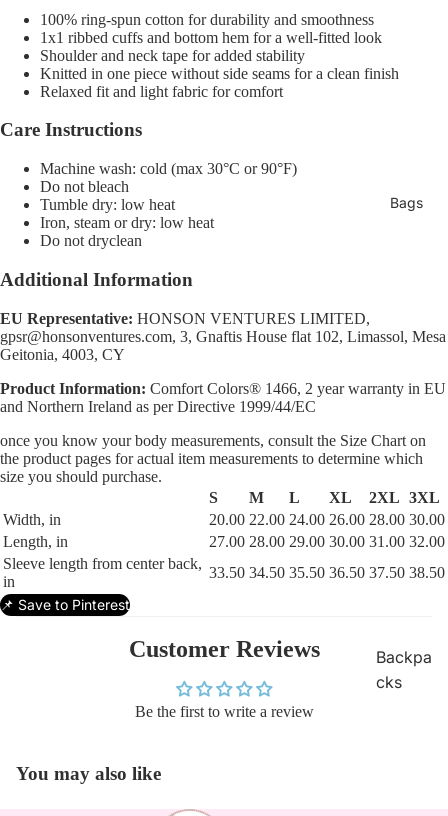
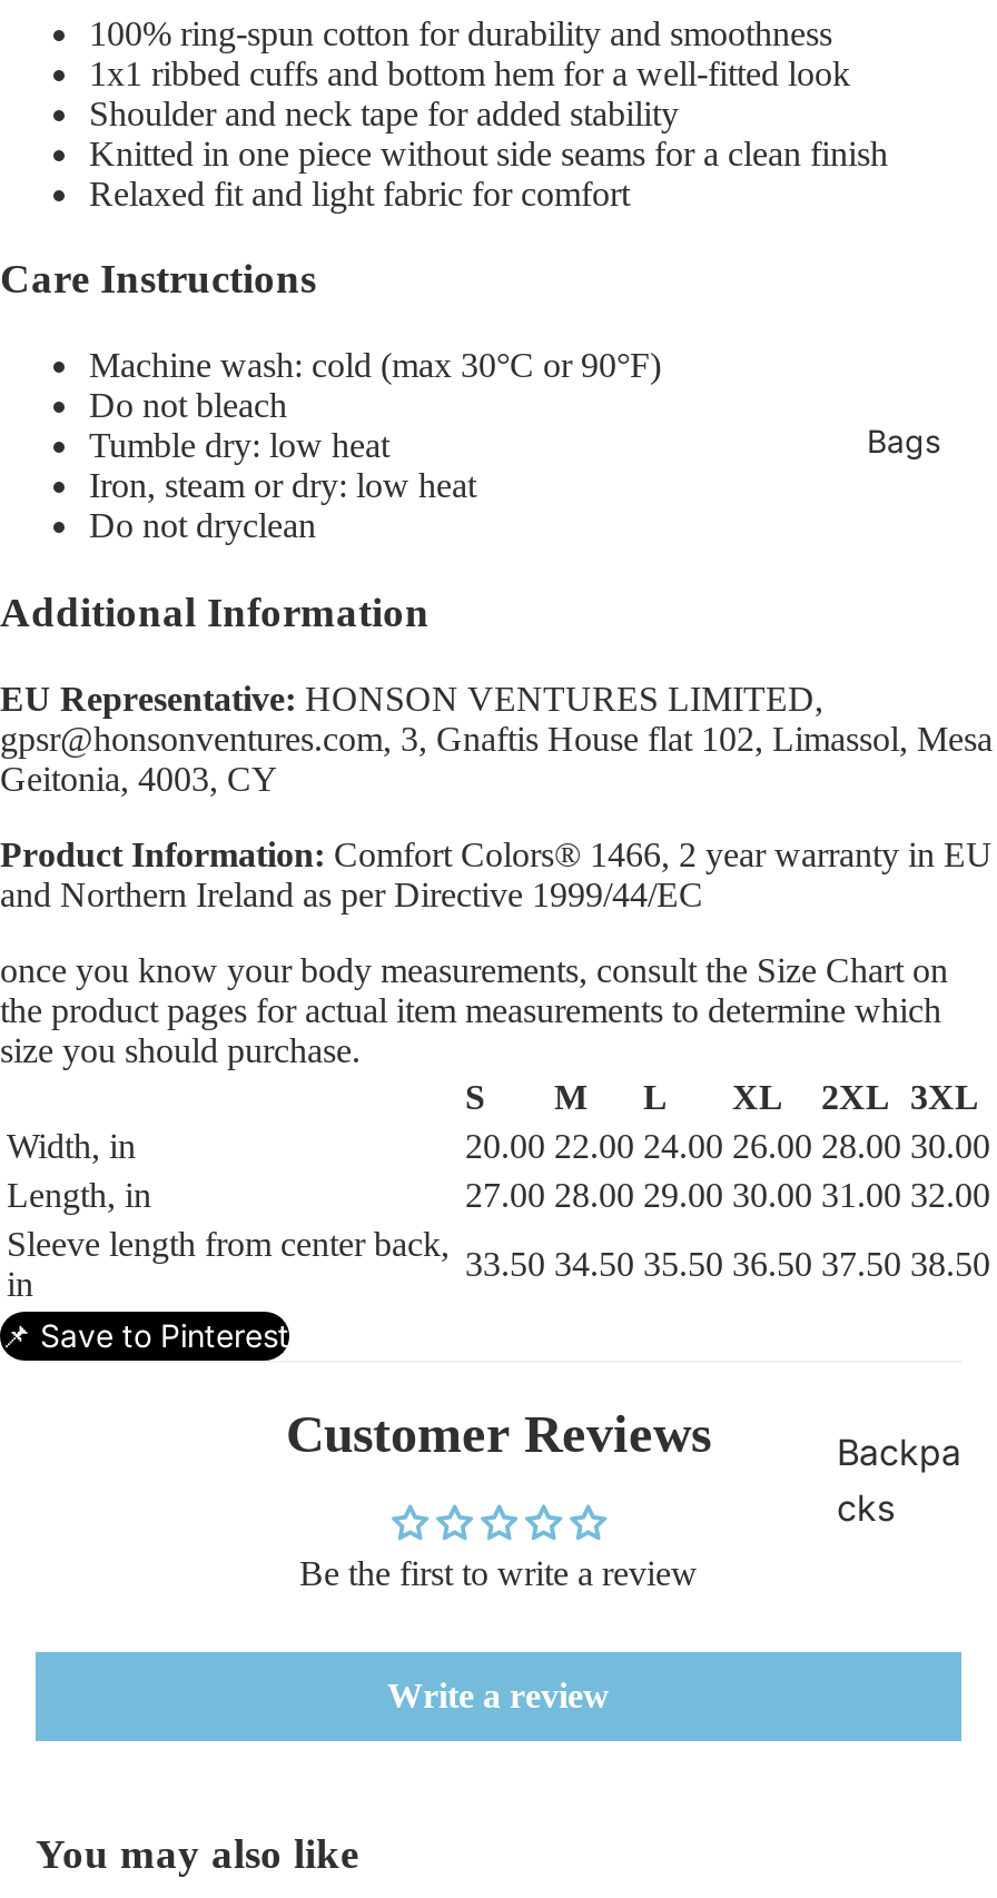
none -> [387,1676,610,1714] Write a review

